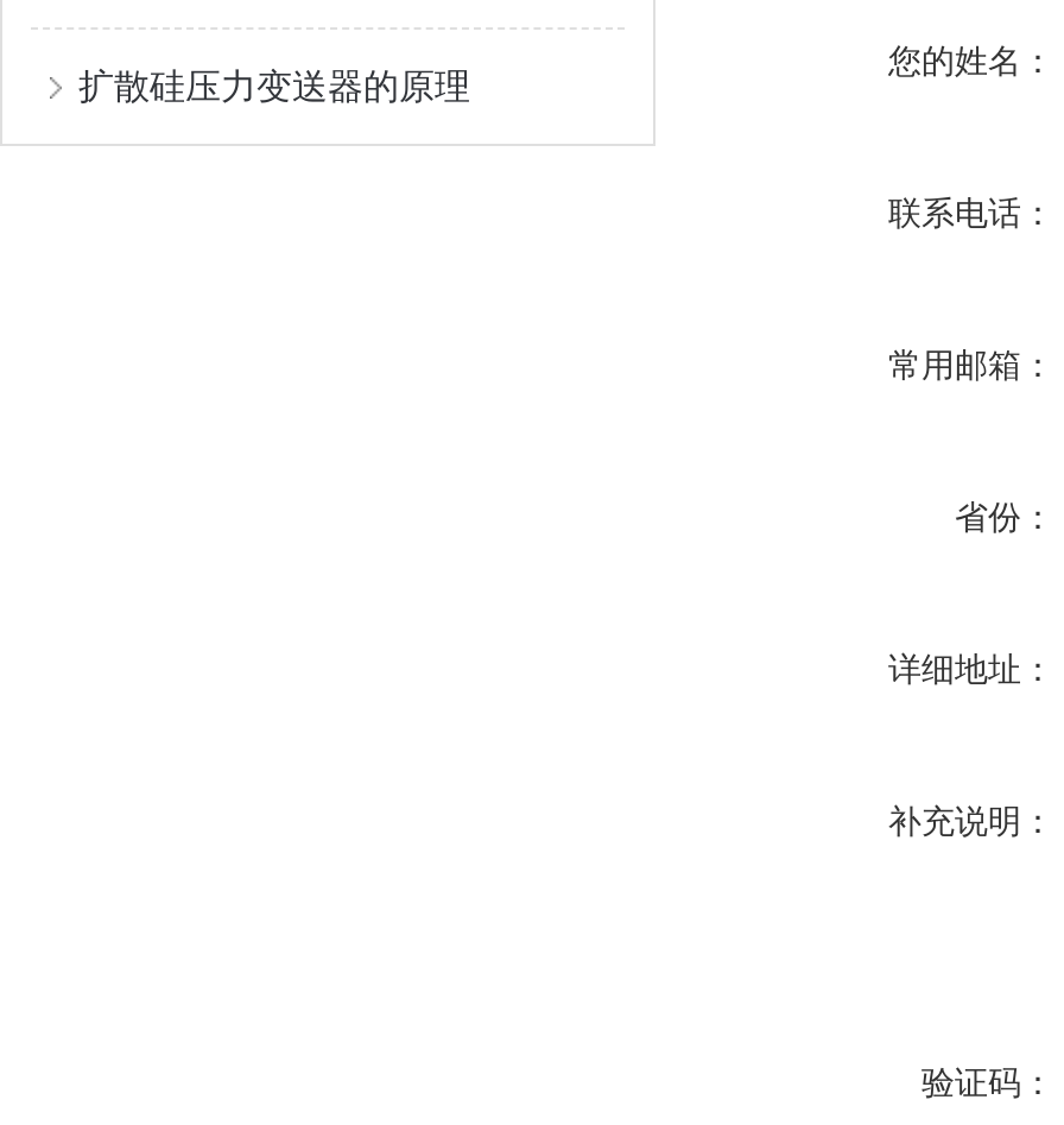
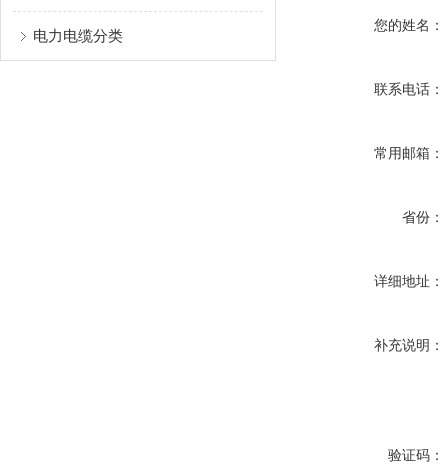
[78,65,470,106] 扩散硅压力变送器的原理 -> [33,27,123,44] 电力电缆分类

